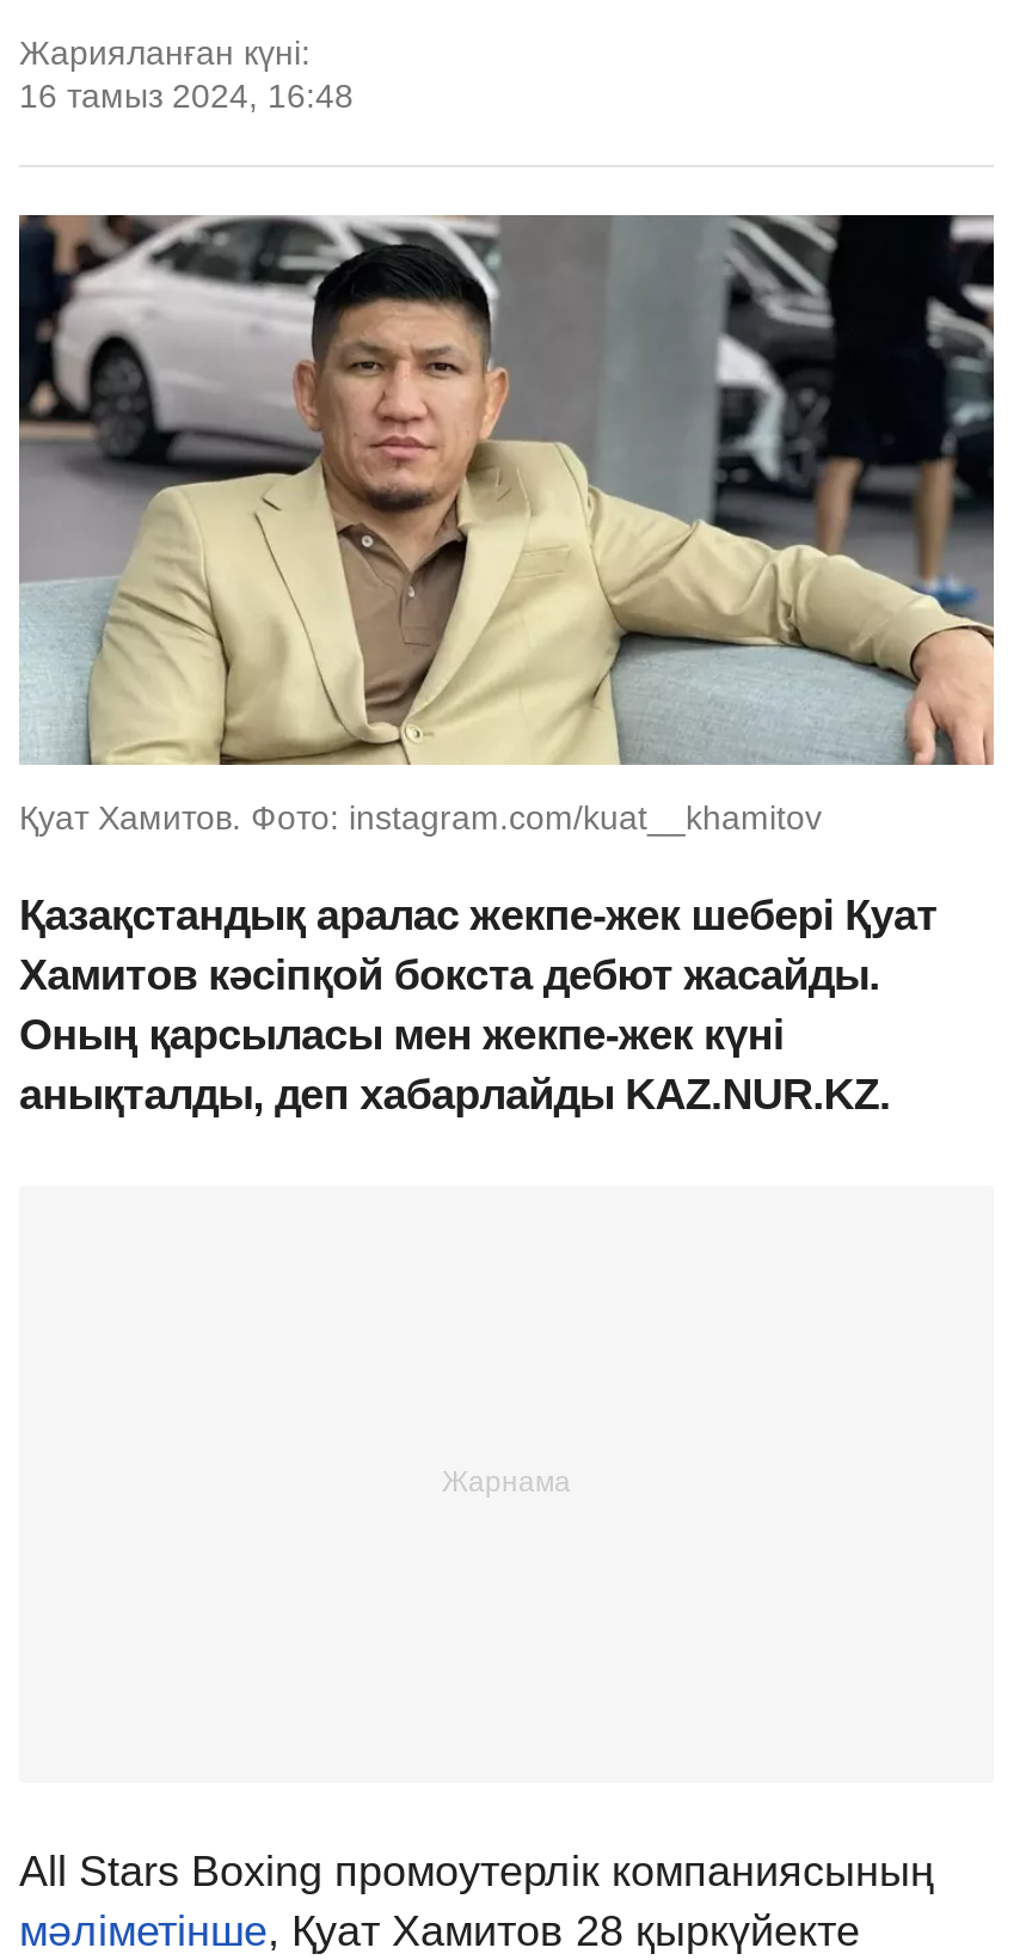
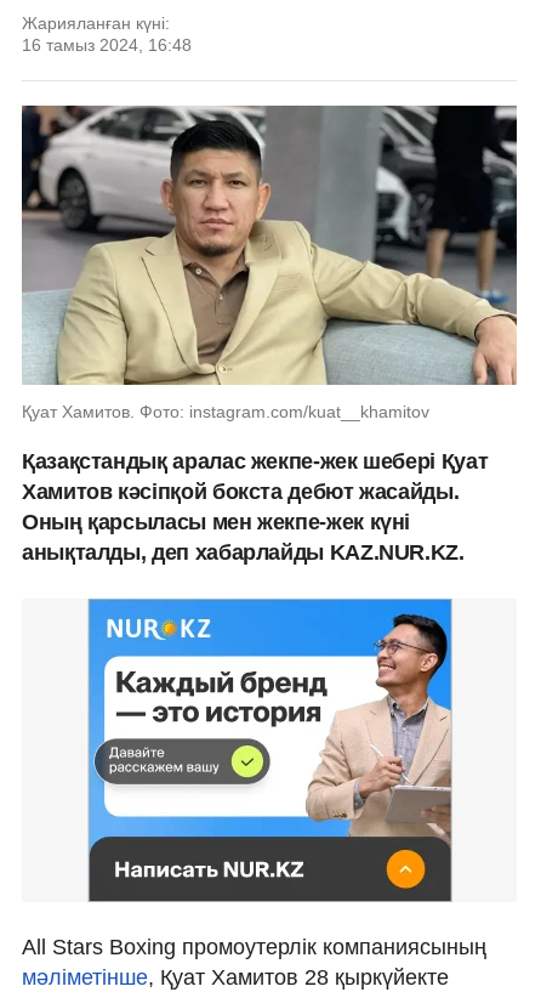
none -> [87,597,452,902] [image]

